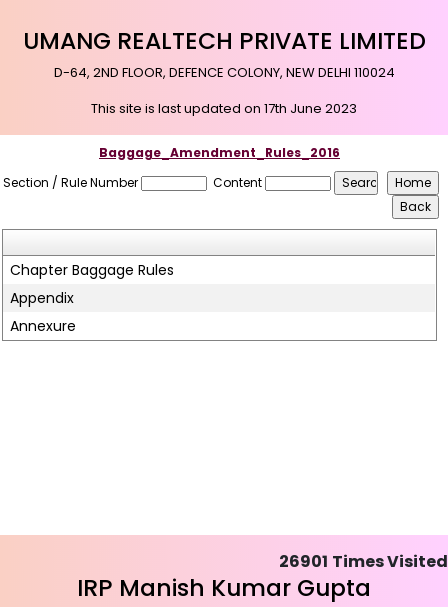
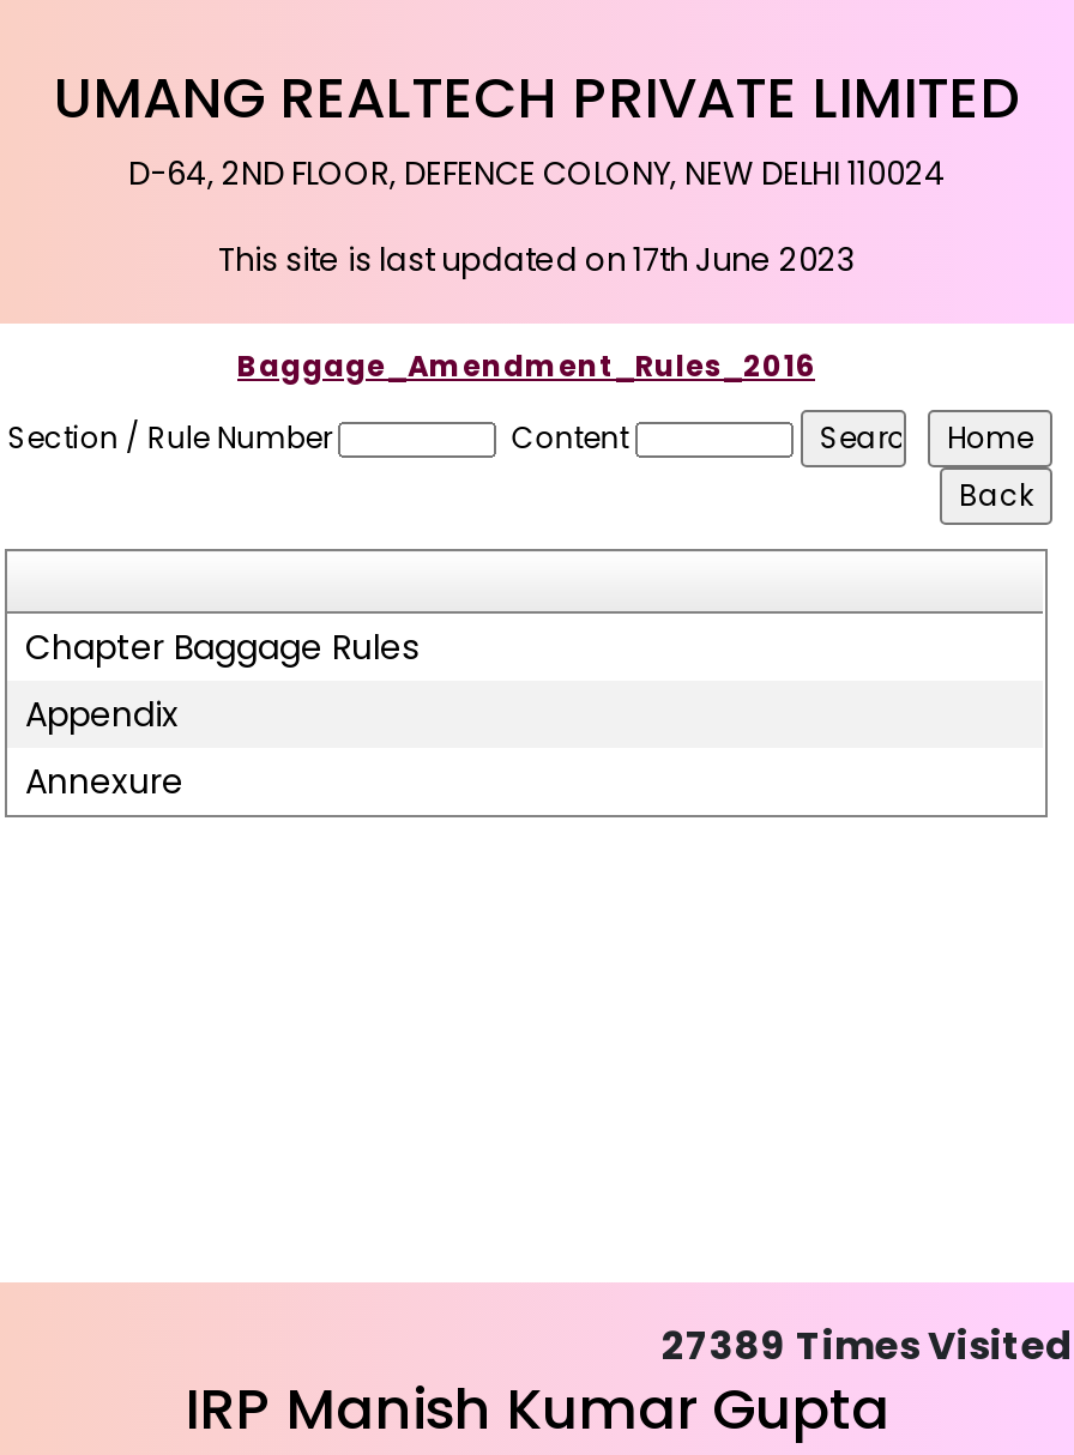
[279,550,448,573] 26901 Times Visited -> [662,1318,1074,1374] 27389 Times Visited

